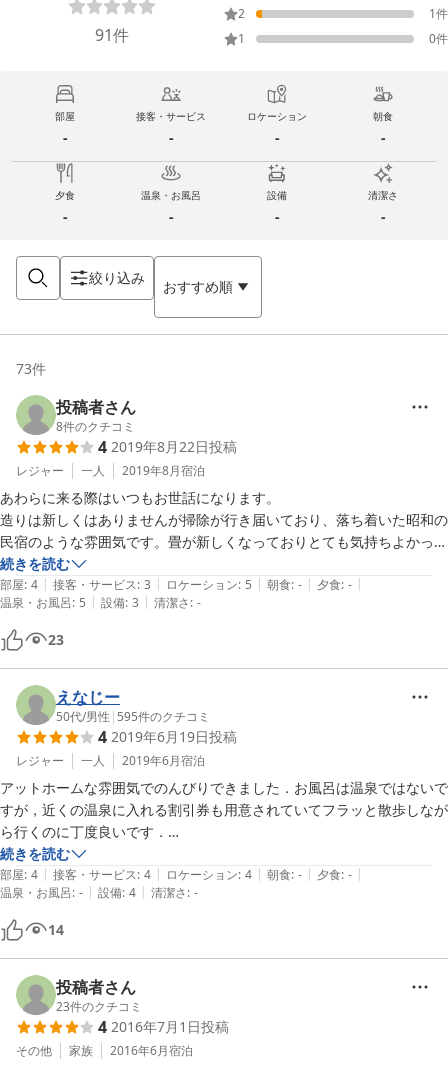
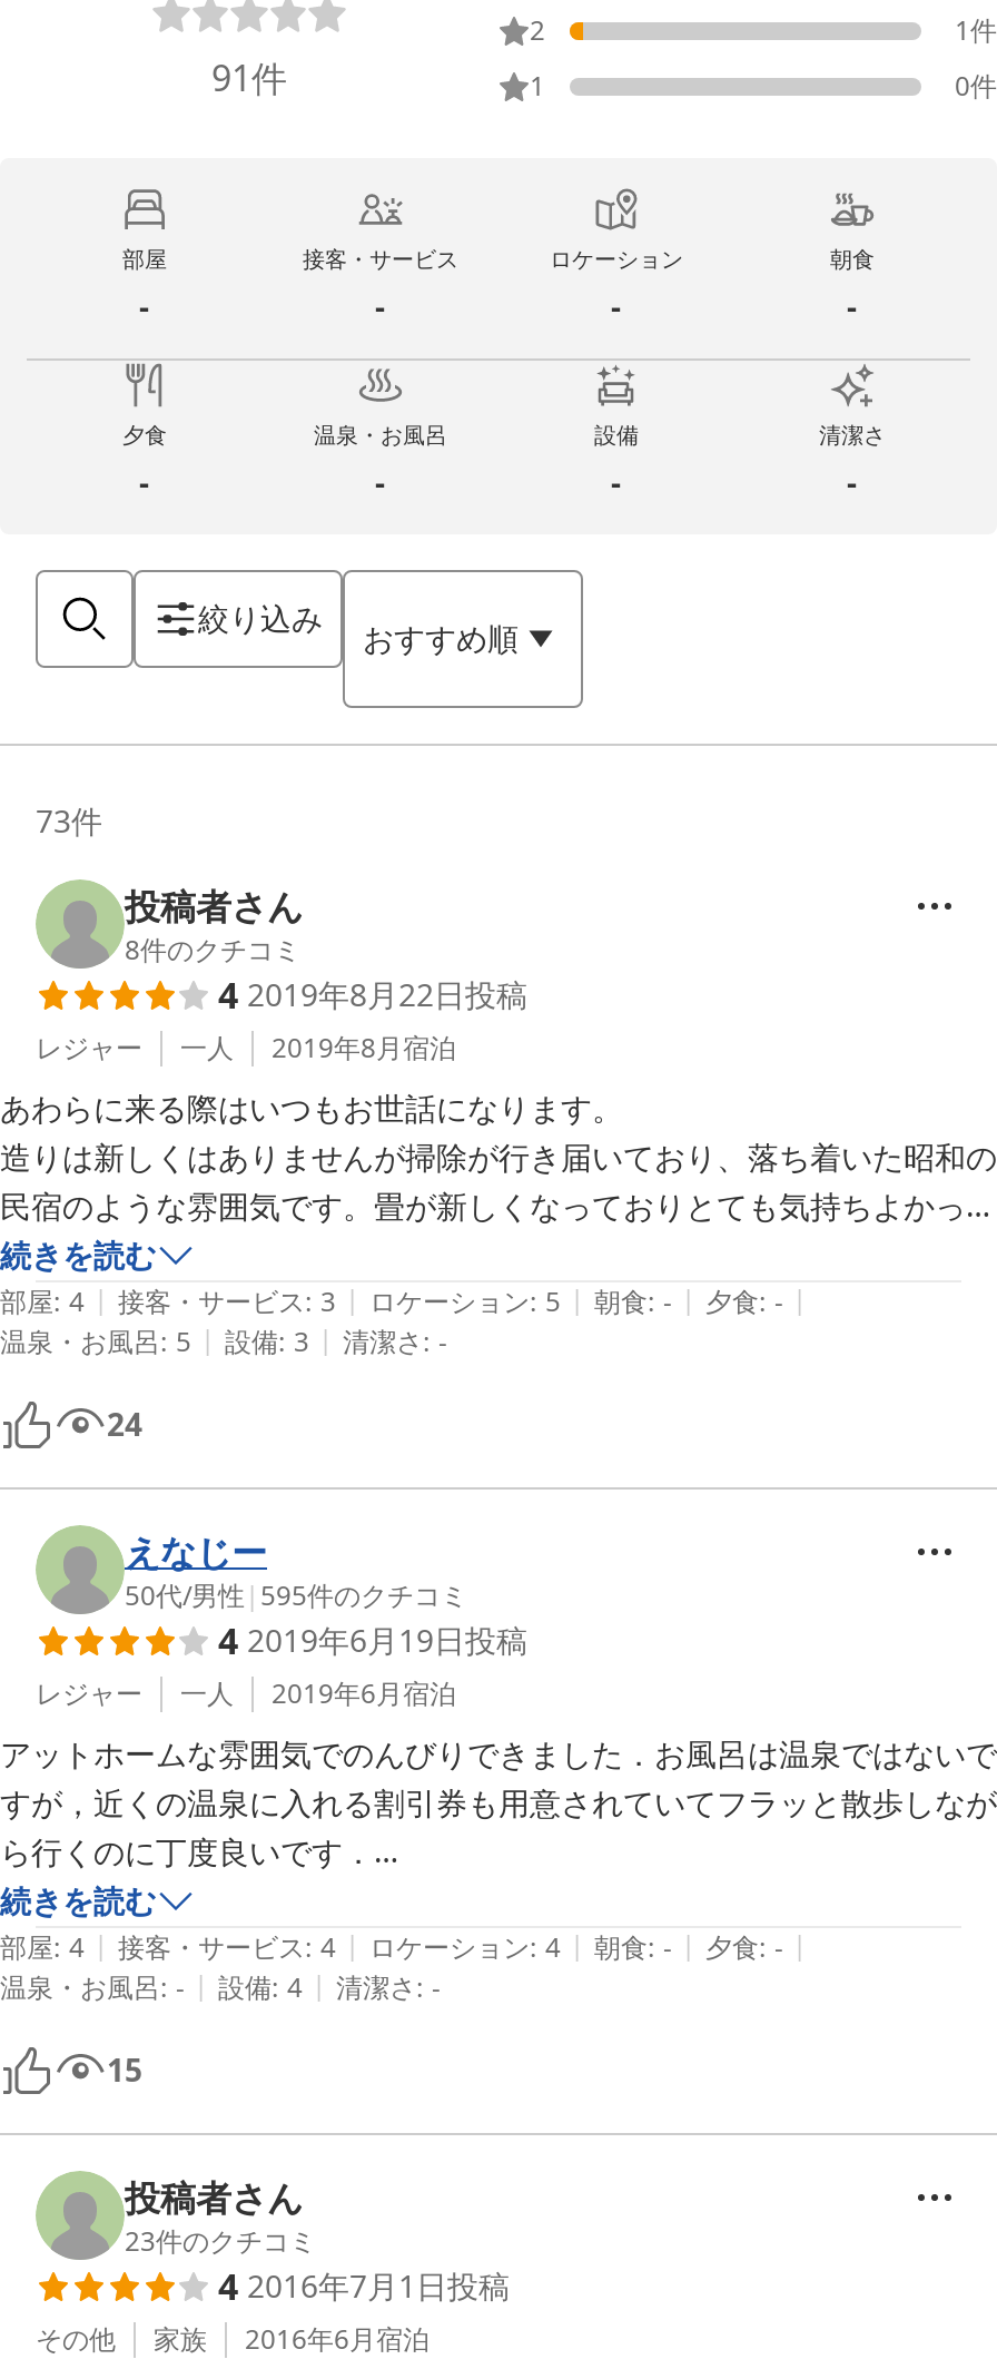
[48,630,64,649] 23 -> [107,1402,142,1445] 24
[48,920,64,939] 14 -> [107,2048,142,2090] 15

